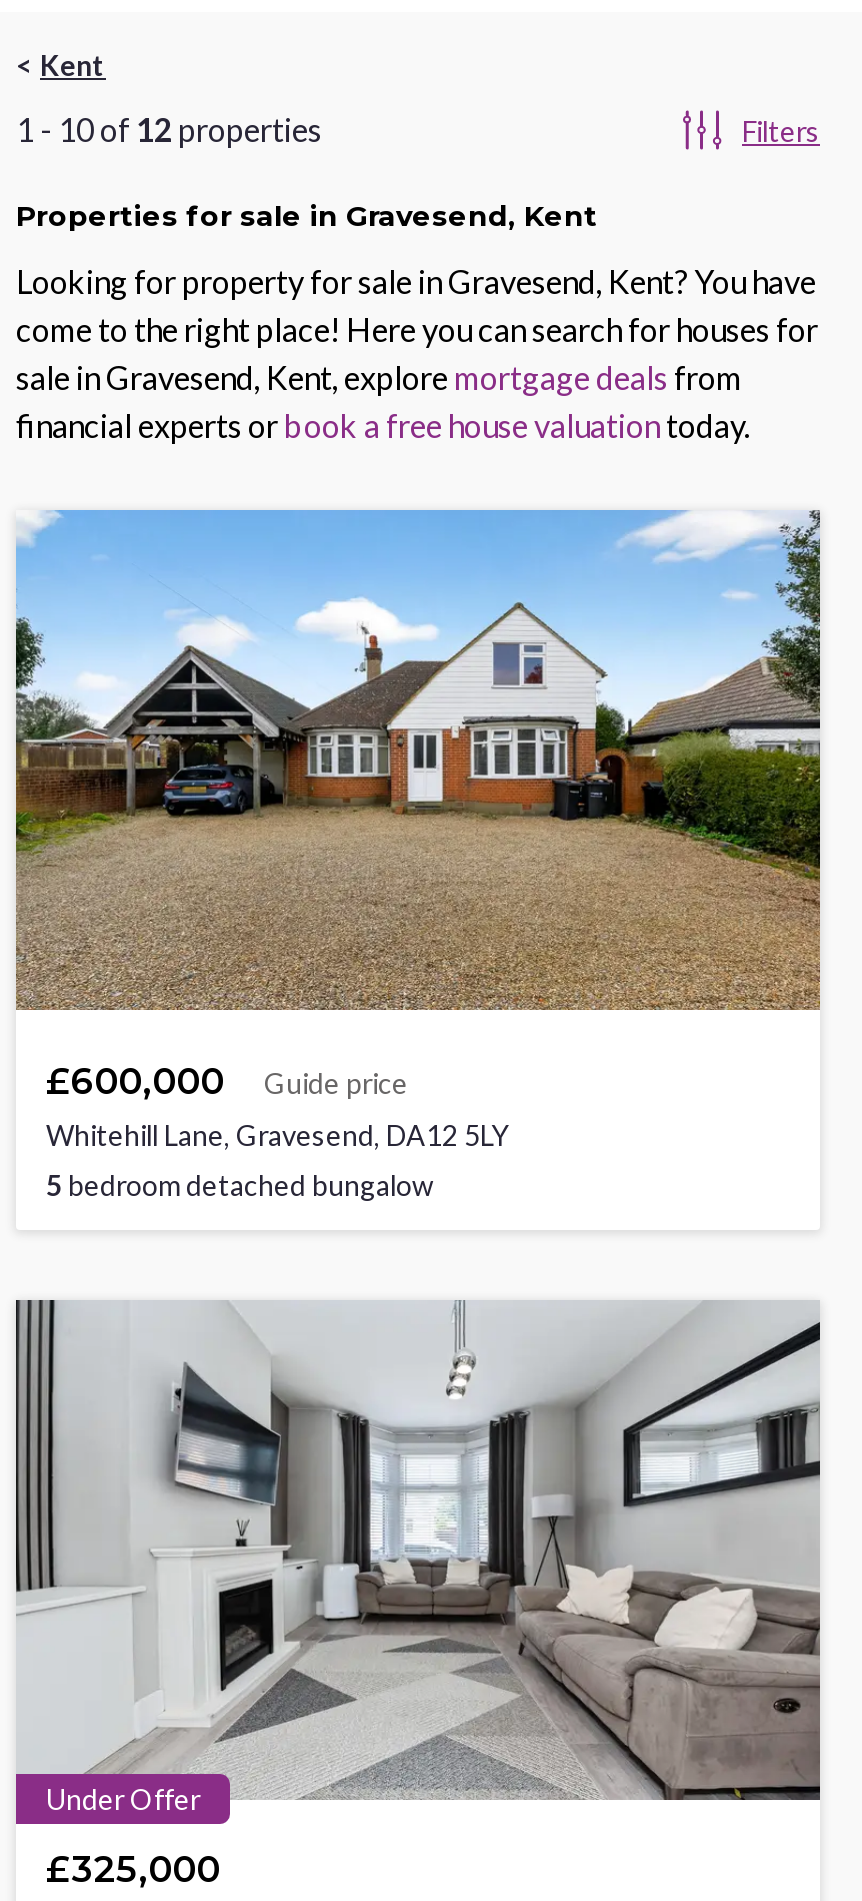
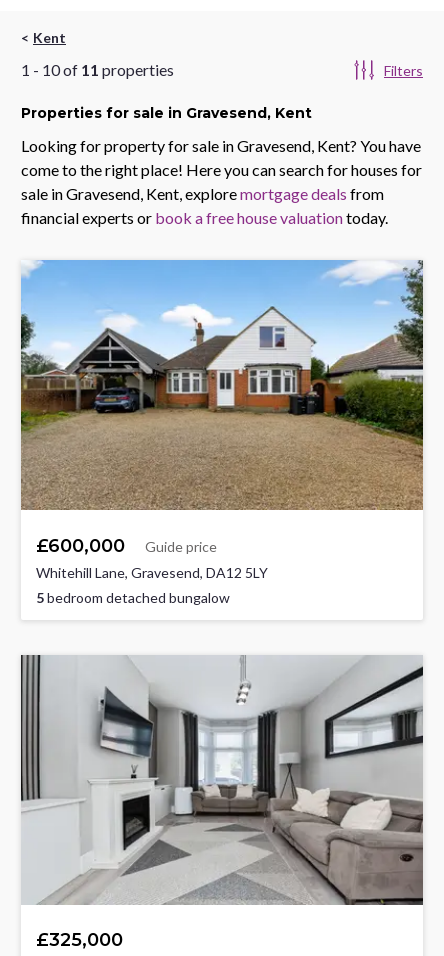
[16,110,322,148] 1 - 10 of 12 properties -> [21,60,174,79] 1 - 10 of 11 properties
[46,1782,200,1816] Under Offer -> none

